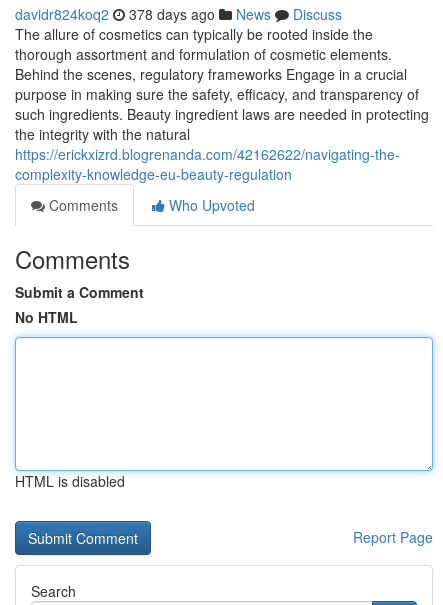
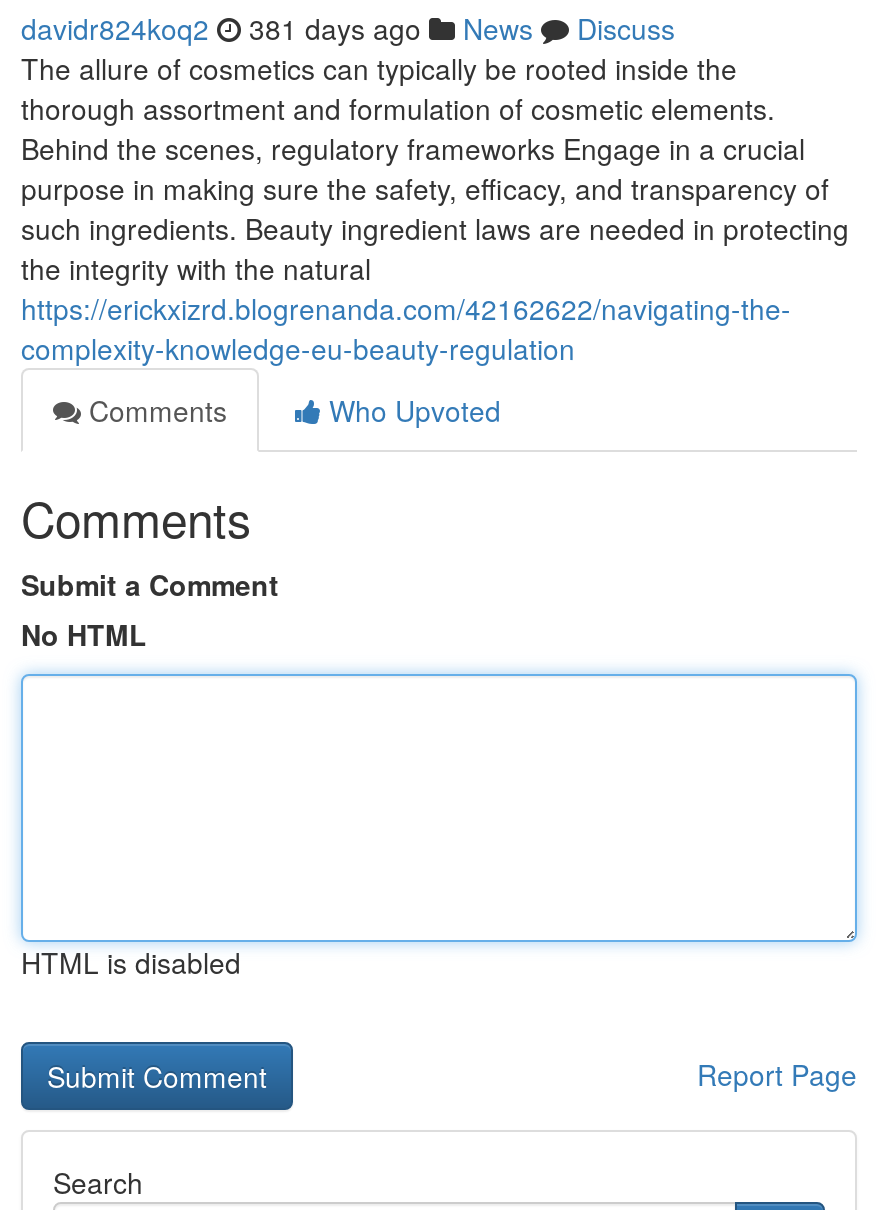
[15,4,342,24] davidr824koq2 378 days ago News Discuss -> [21,8,675,48] davidr824koq2 381 days ago News Discuss

